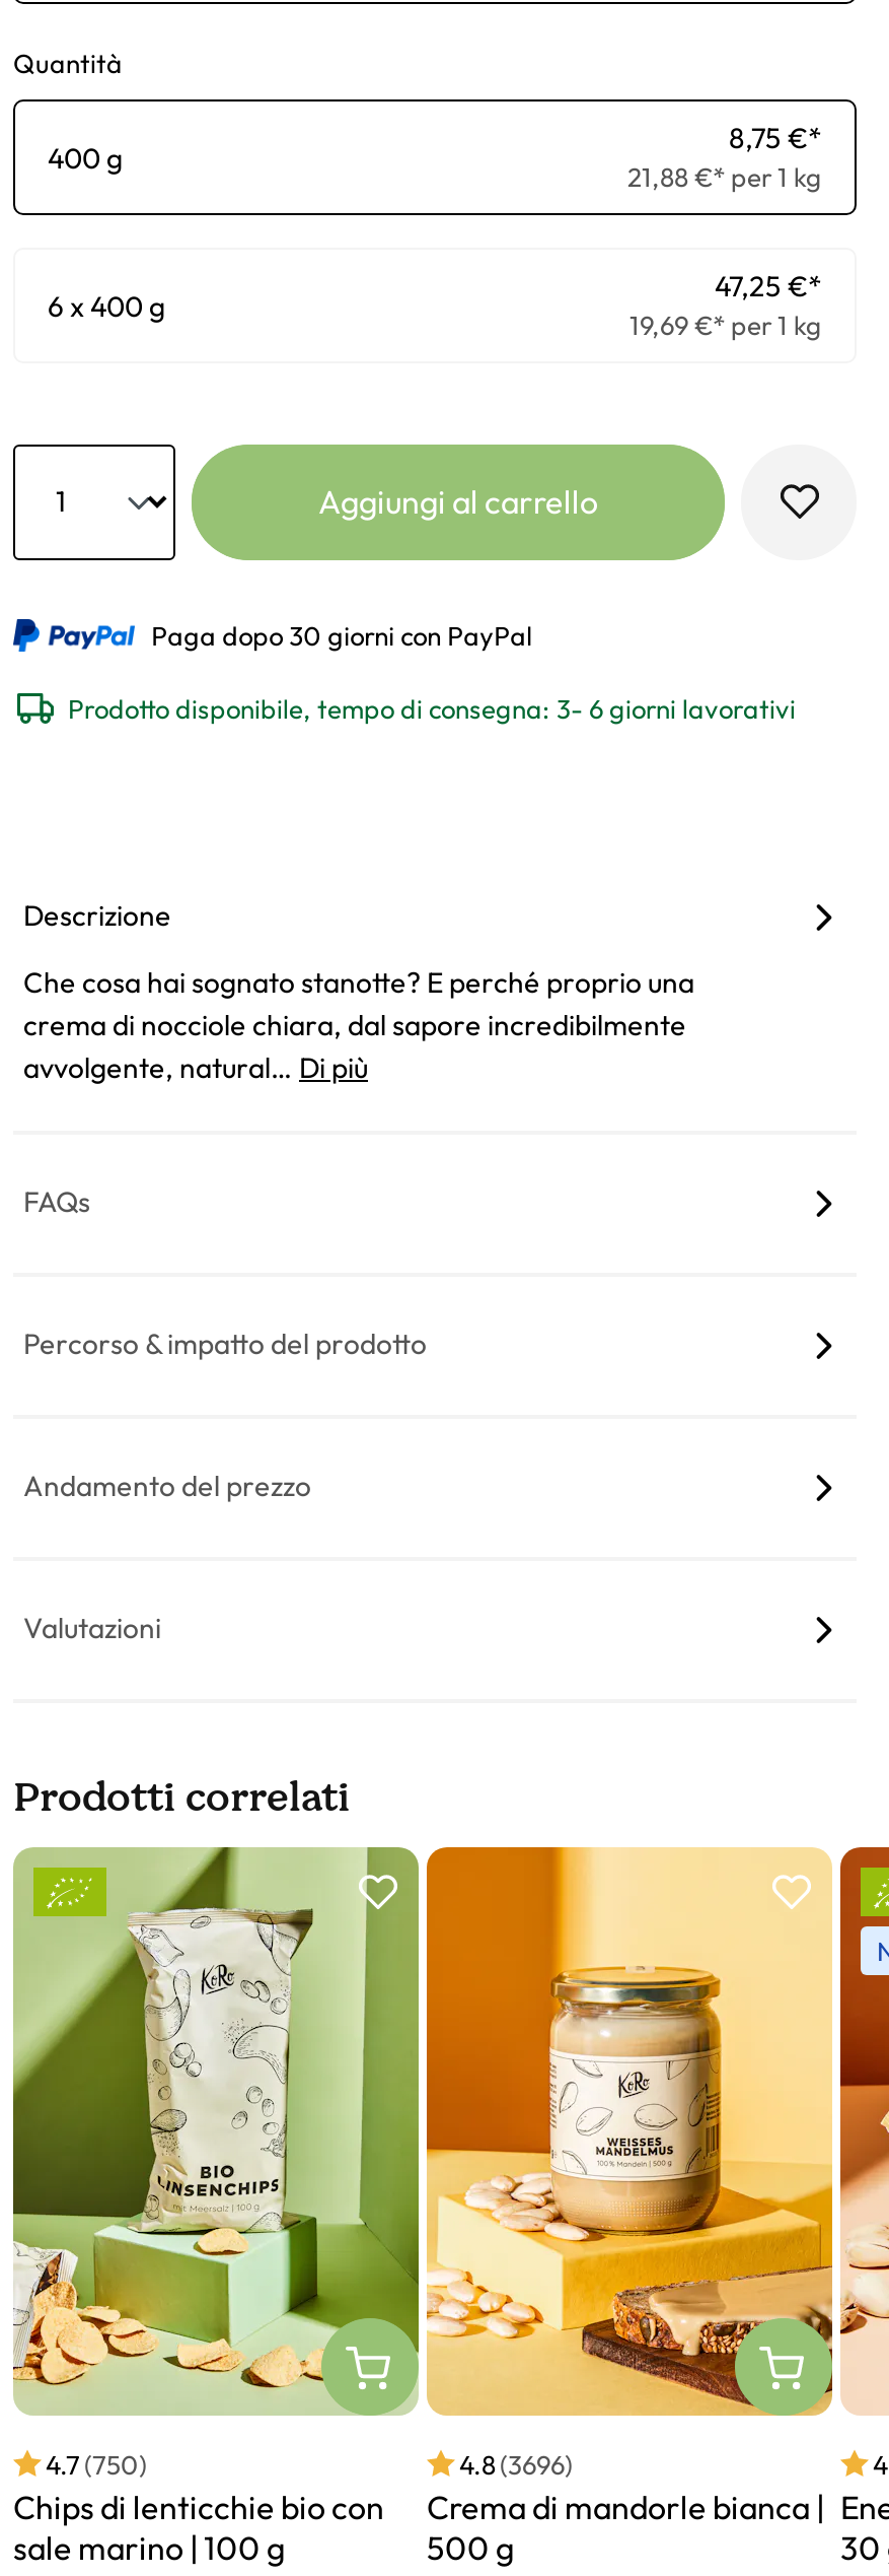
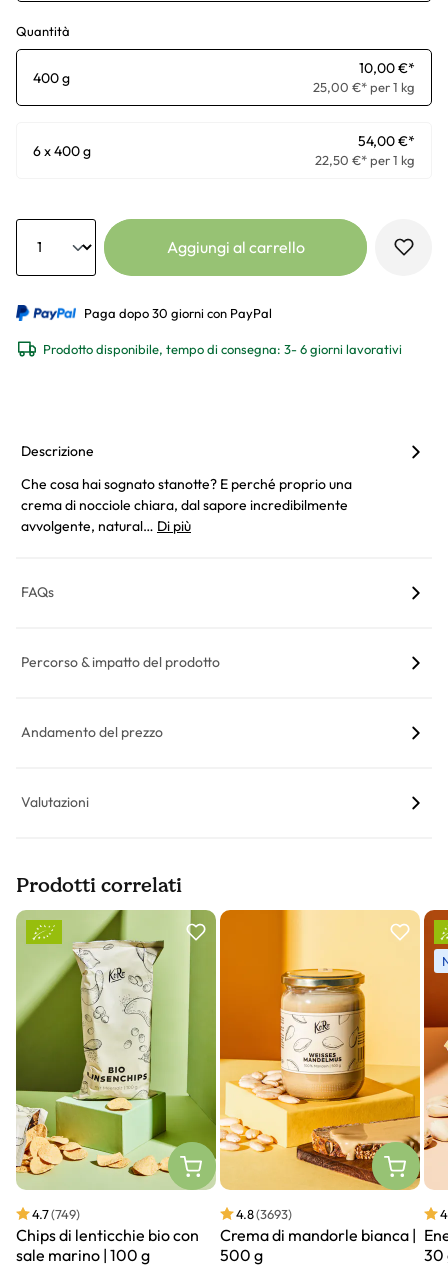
[729,119,822,155] 8,75 €* -> [359,58,415,76] 10,00 €*
[627,159,822,192] 21,88 €* per 1 kg -> [313,78,415,94] 25,00 €* per 1 kg
[715,267,822,303] 47,25 €* -> [358,131,415,149] 54,00 €*
[629,308,822,340] 19,69 €* per 1 kg -> [315,151,415,167] 22,50 €* per 1 kg
[46,2448,147,2481] 4.7 (750) -> [32,1206,80,1222] 4.7 (749)
[459,2448,573,2481] 4.8 (3696) -> [236,1206,292,1222] 4.8 (3693)

